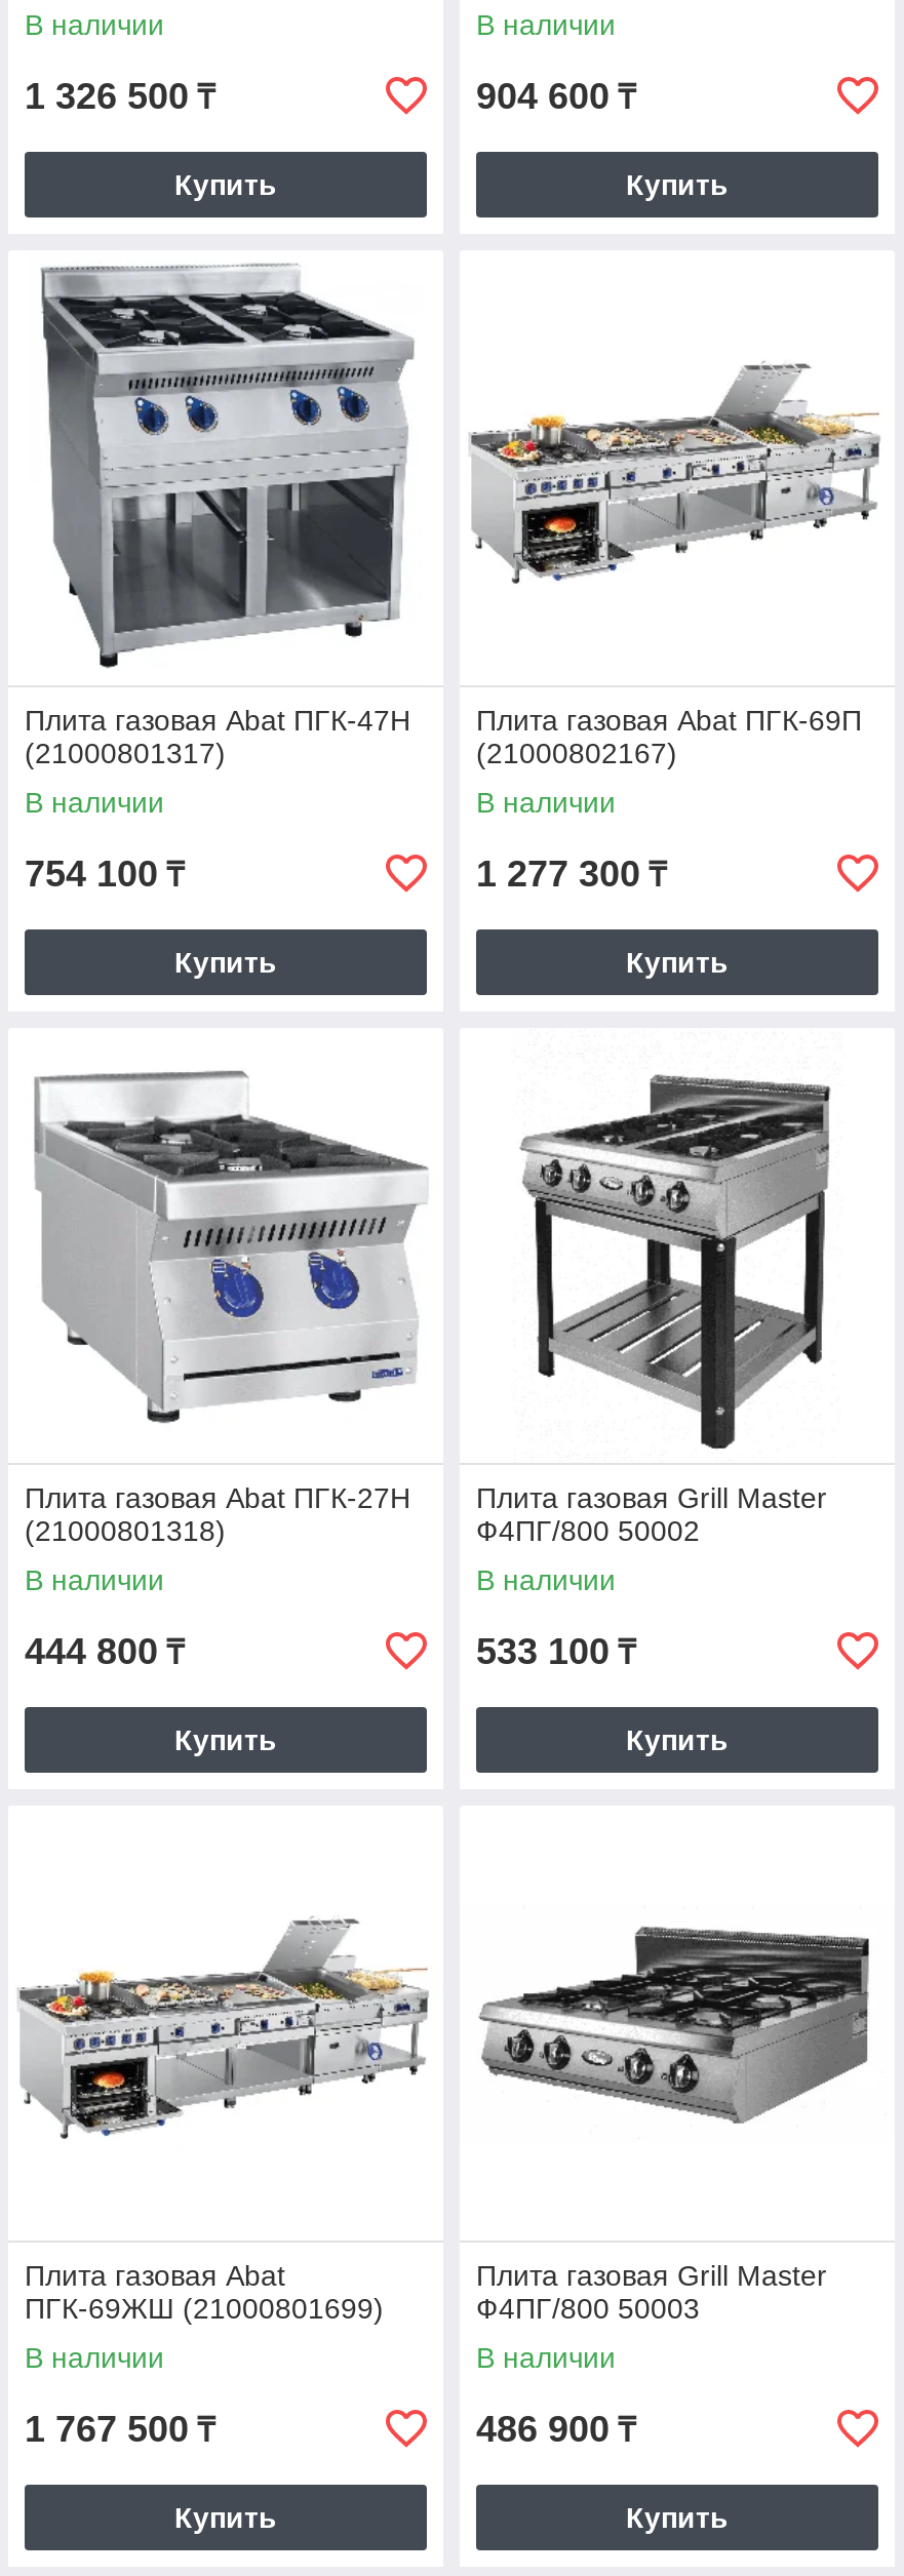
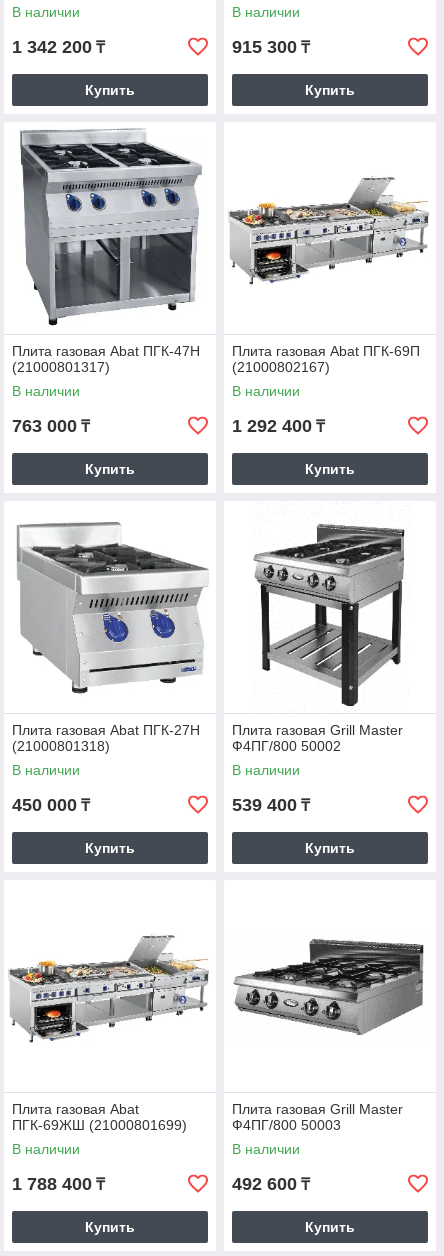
[25,76,215,117] 1 326 500 ₸ -> [12,37,105,57] 1 342 200 ₸
[476,76,636,117] 904 600 ₸ -> [232,37,310,57] 915 300 ₸
[25,854,185,895] 754 100 ₸ -> [12,416,90,436] 763 000 ₸
[476,854,667,895] 1 277 300 ₸ -> [232,416,325,436] 1 292 400 ₸
[25,1631,185,1672] 444 800 ₸ -> [12,795,90,815] 450 000 ₸
[476,1631,636,1672] 533 100 ₸ -> [232,795,310,815] 539 400 ₸
[25,2409,215,2450] 1 767 500 ₸ -> [12,1174,105,1194] 1 788 400 ₸
[476,2409,636,2450] 486 900 ₸ -> [232,1174,310,1194] 492 600 ₸

